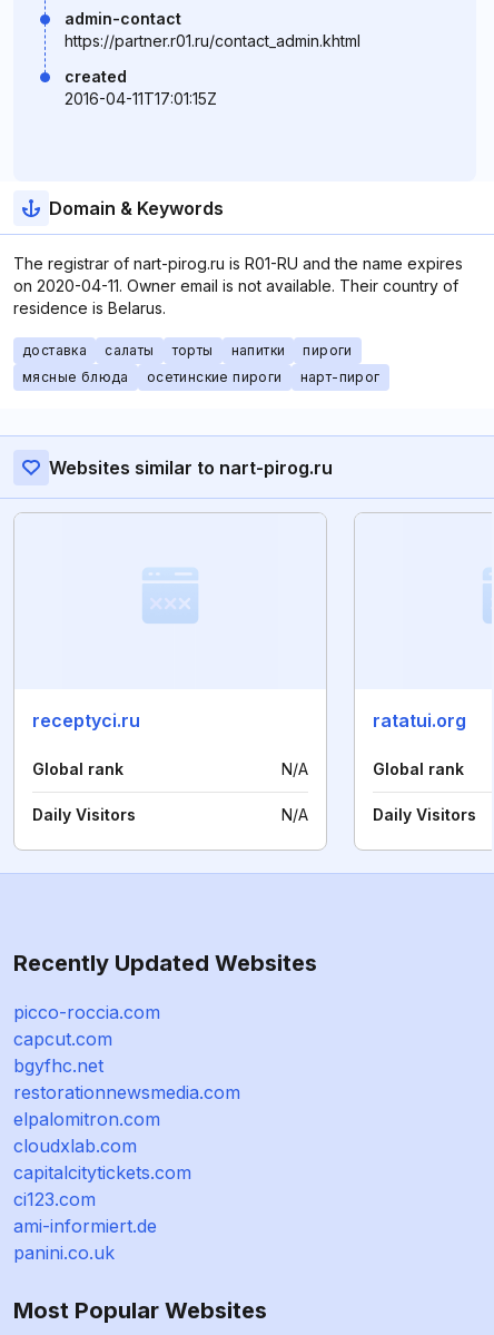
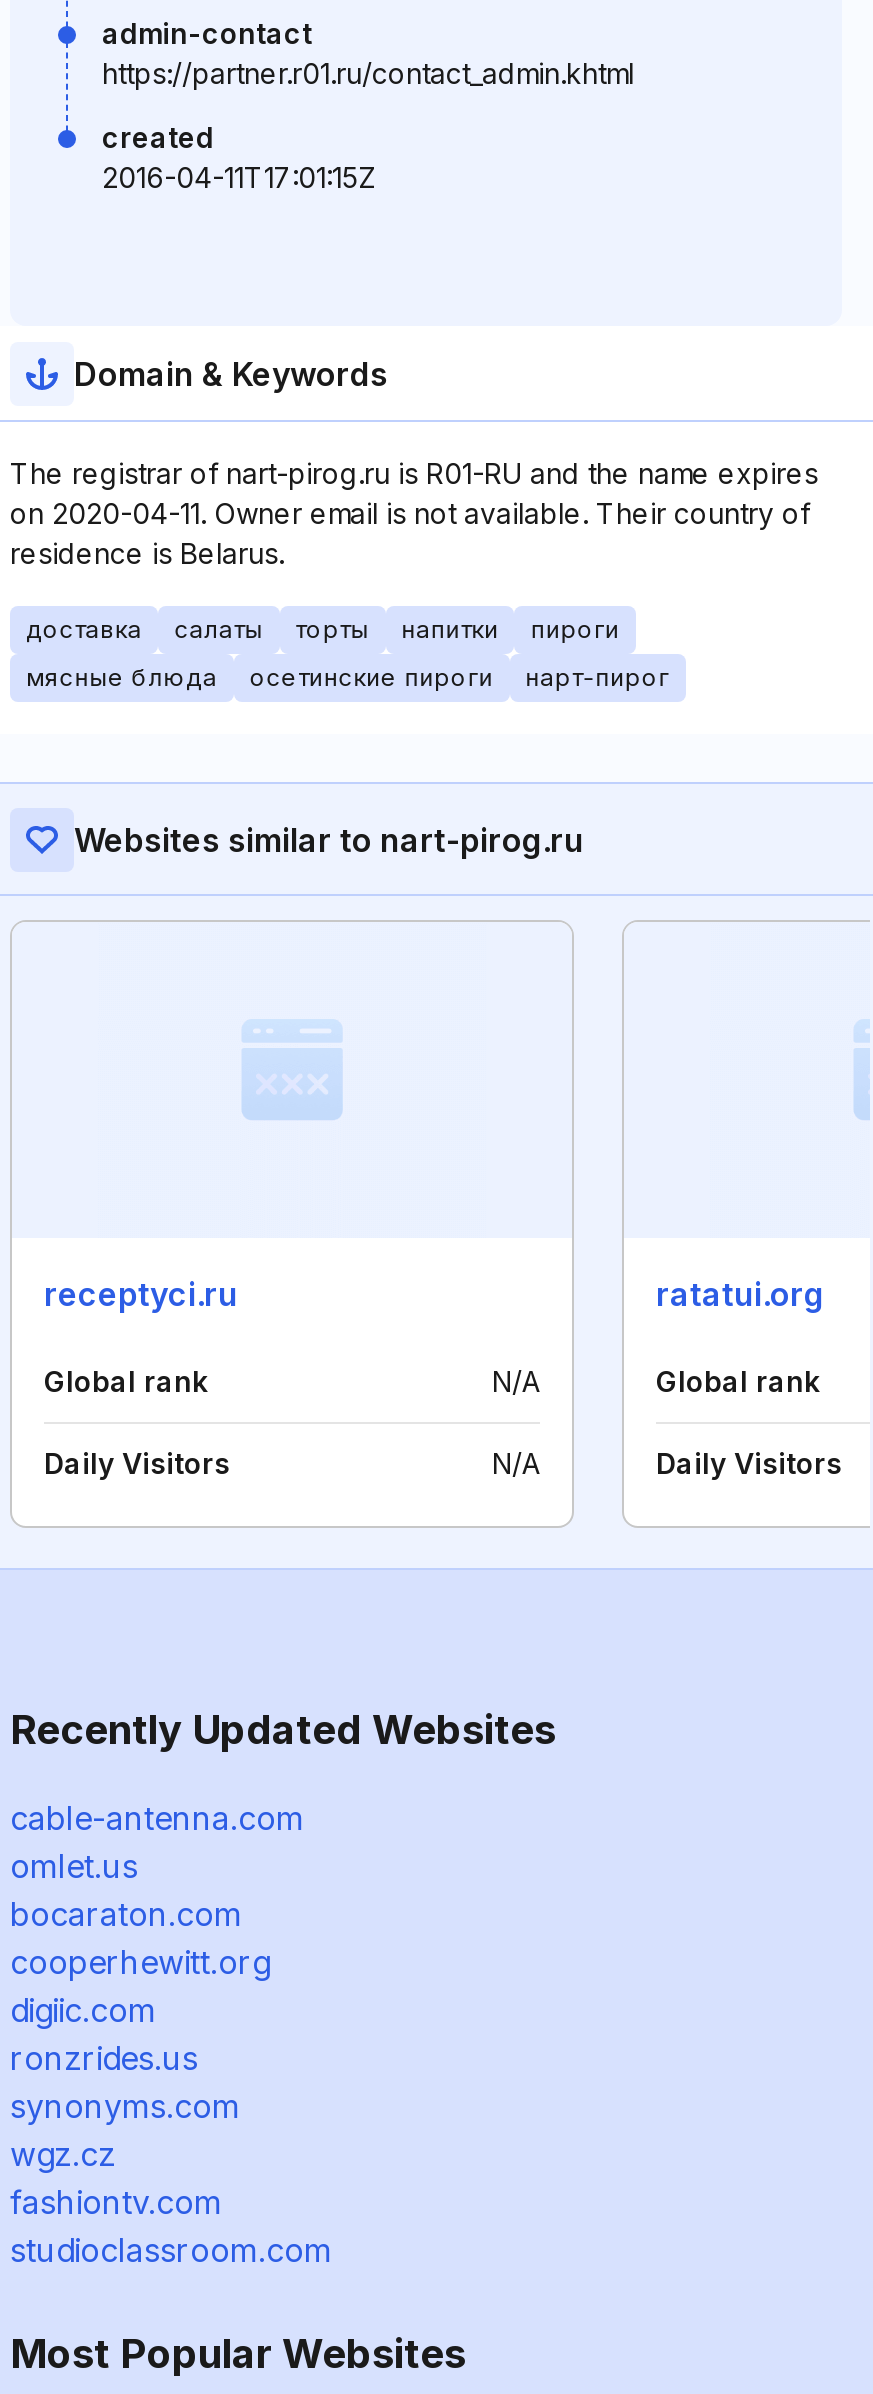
[13,1001,240,1264] picco-roccia.com | capcut.com | bgyfhc.net | restorationnewsmedia.com | elpalomitron.com | cloudxlab.com | capitalcitytickets.com | ci123.com | ami-informiert.de | panini.co.uk -> [10,1798,332,2270] cable-antenna.com | omlet.us | bocaraton.com | cooperhewitt.org | digiic.com | ronzrides.us | synonyms.com | wgz.cz | fashiontv.com | studioclassroom.com

